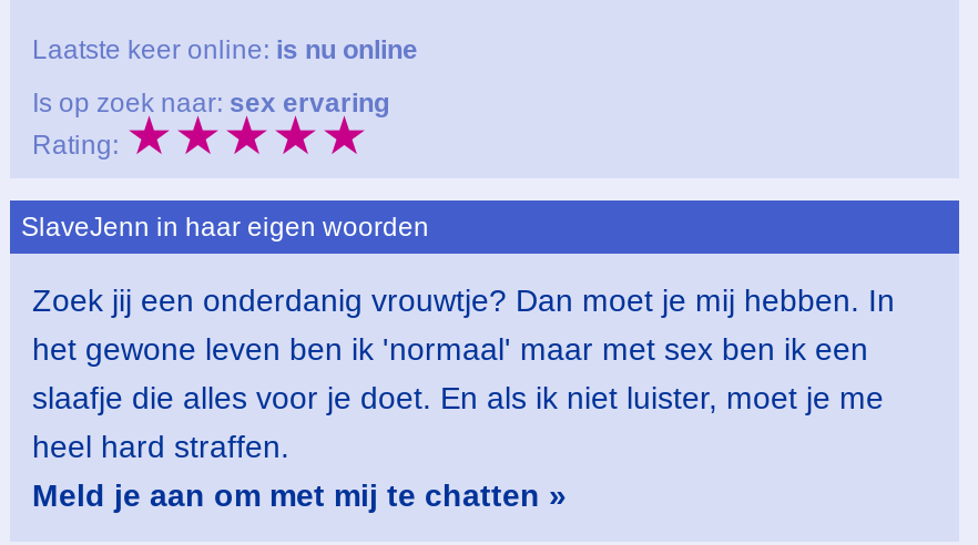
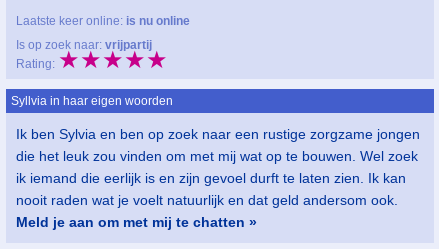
[32,88,389,119] Is op zoek naar: sex ervaring -> [16,38,152,52] Is op zoek naar: vrijpartij
[21,212,429,243] SlaveJenn in haar eigen woorden -> [11,94,173,108] Syllvia in haar eigen woorden
[32,282,895,464] Zoek jij een onderdanig vrouwtje? Dan moet je mij hebben. In | het gewone leven ben ik 'normaal' maar met sex ben ik een | slaafje die alles voor je doet. En als ik niet luister, moet je me | heel hard straffen. -> [16,126,420,208] Ik ben Sylvia en ben op zoek naar een rustige zorgzame jongen | die het leuk zou vinden om met mij wat op te bouwen. Wel zoek | ik iemand die eerlijk is en zijn gevoel durft te laten zien. Ik kan | nooit raden wat je voelt natuurlijk en dat geld andersom ook.

